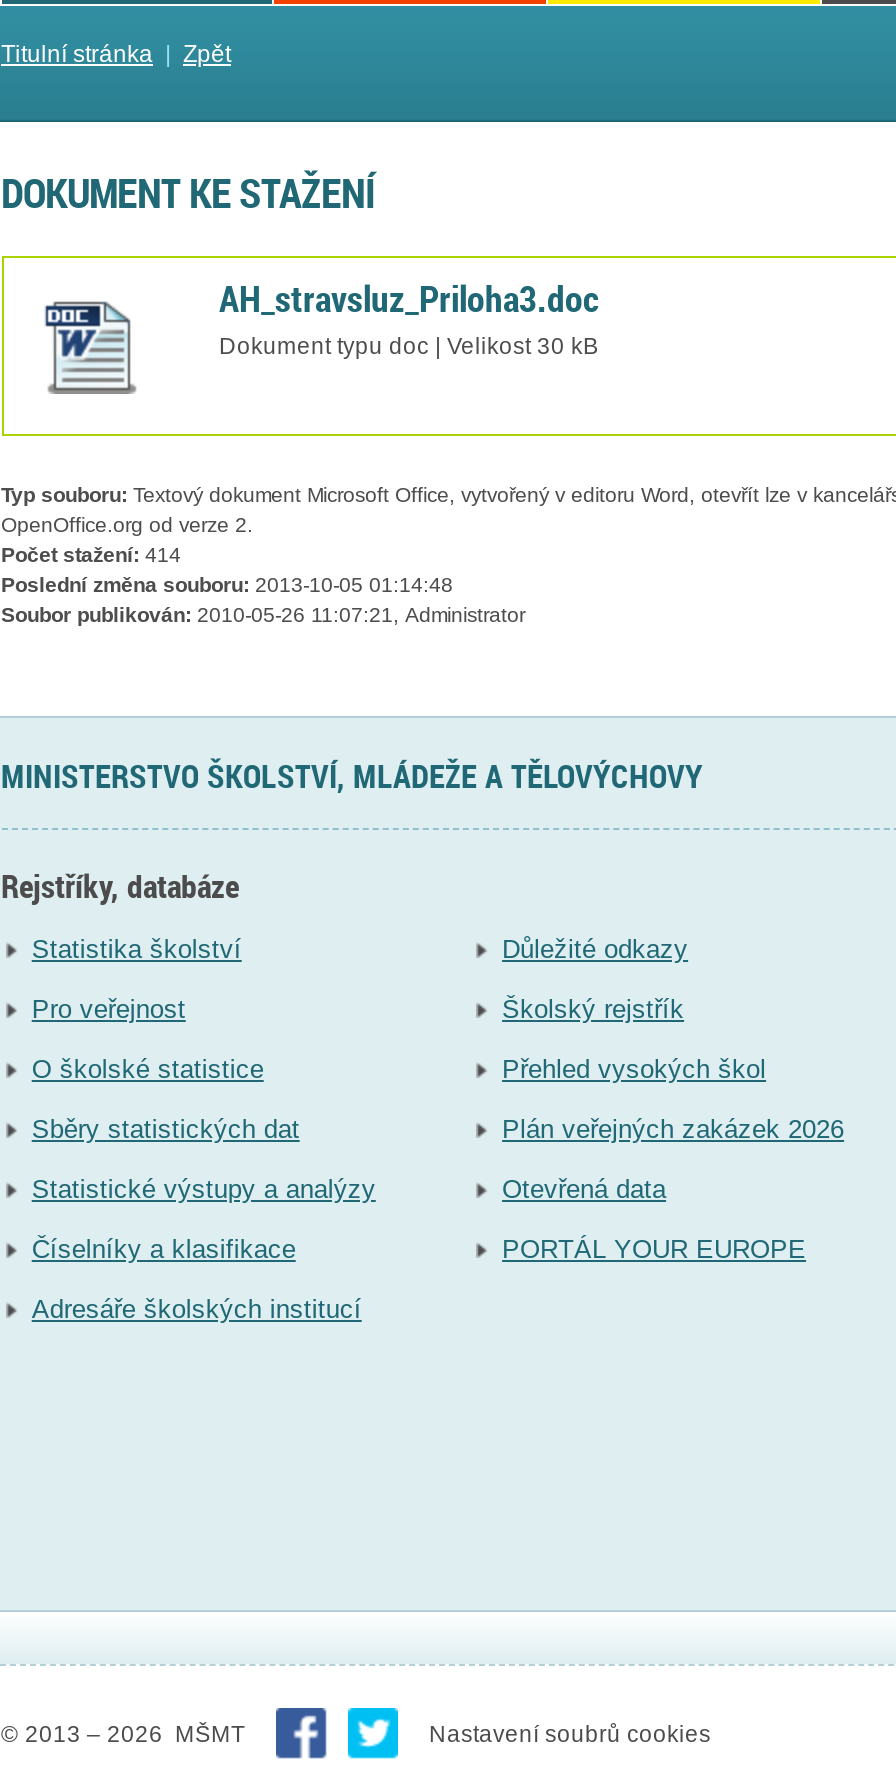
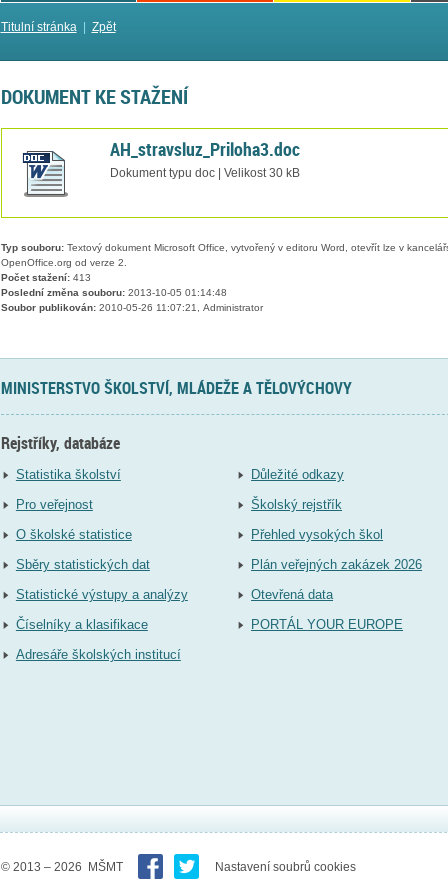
[1,545,181,567] Počet stažení: 414 -> [0,272,90,283] Počet stažení: 413

